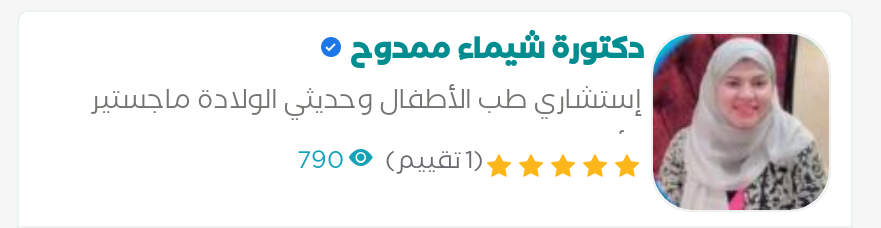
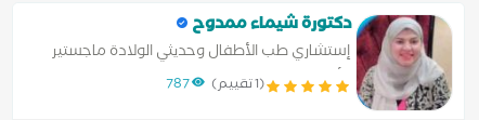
[297,142,345,188] 790 -> [166,74,190,98] 787

